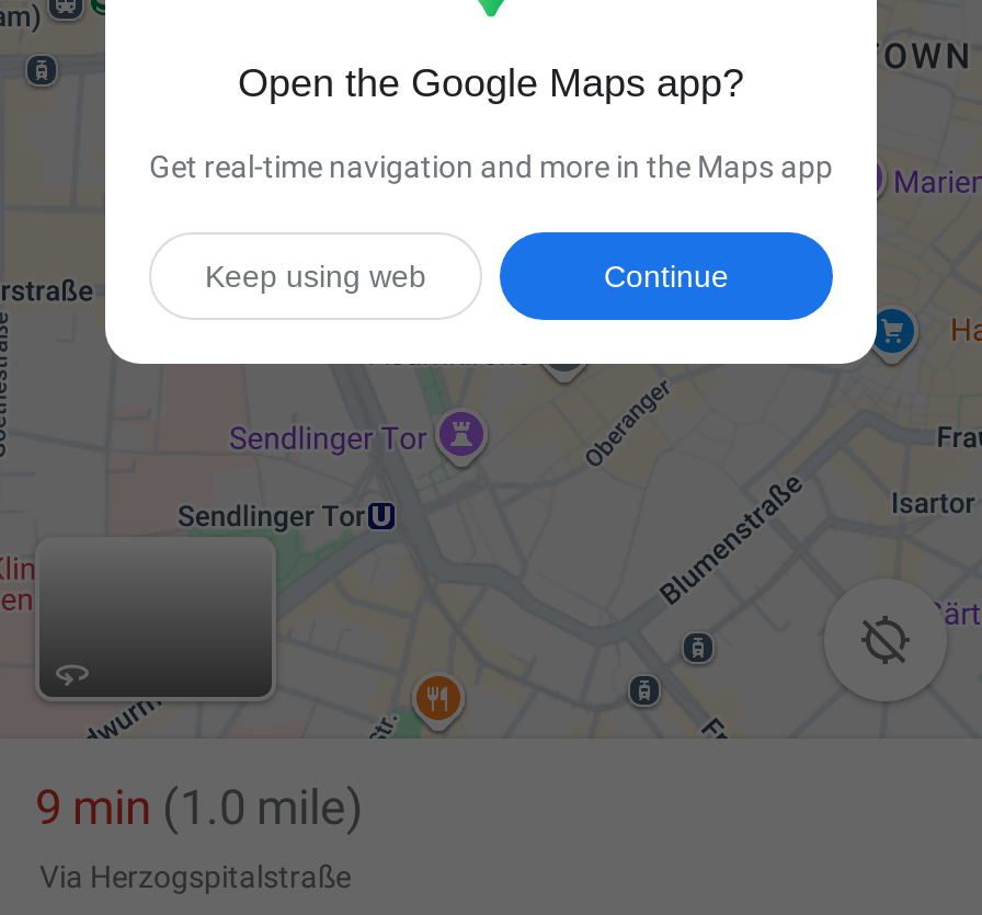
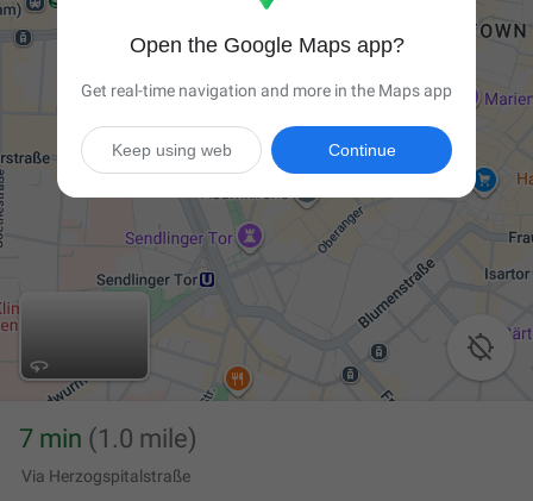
[35,780,364,835] 9 min (1.0 mile) -> [19,424,197,453] 7 min (1.0 mile)

